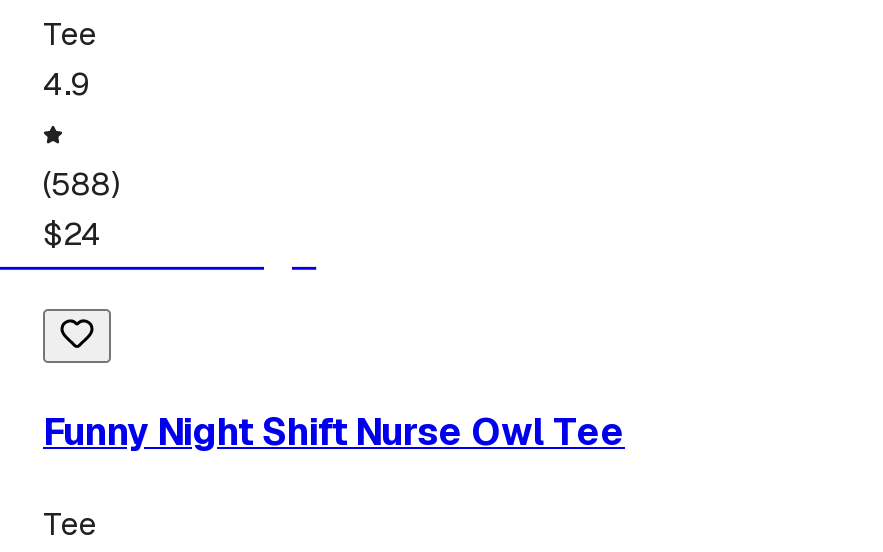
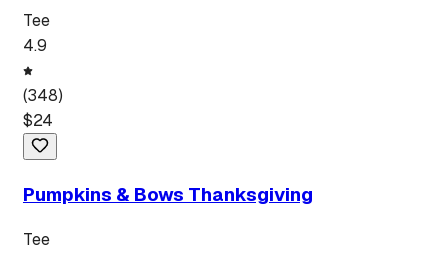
[43,164,121,206] (588) -> [23,85,63,106] (348)
[43,407,625,457] Funny Night Shift Nurse Owl Tee -> [23,182,313,207] Pumpkins & Bows Thanksgiving

